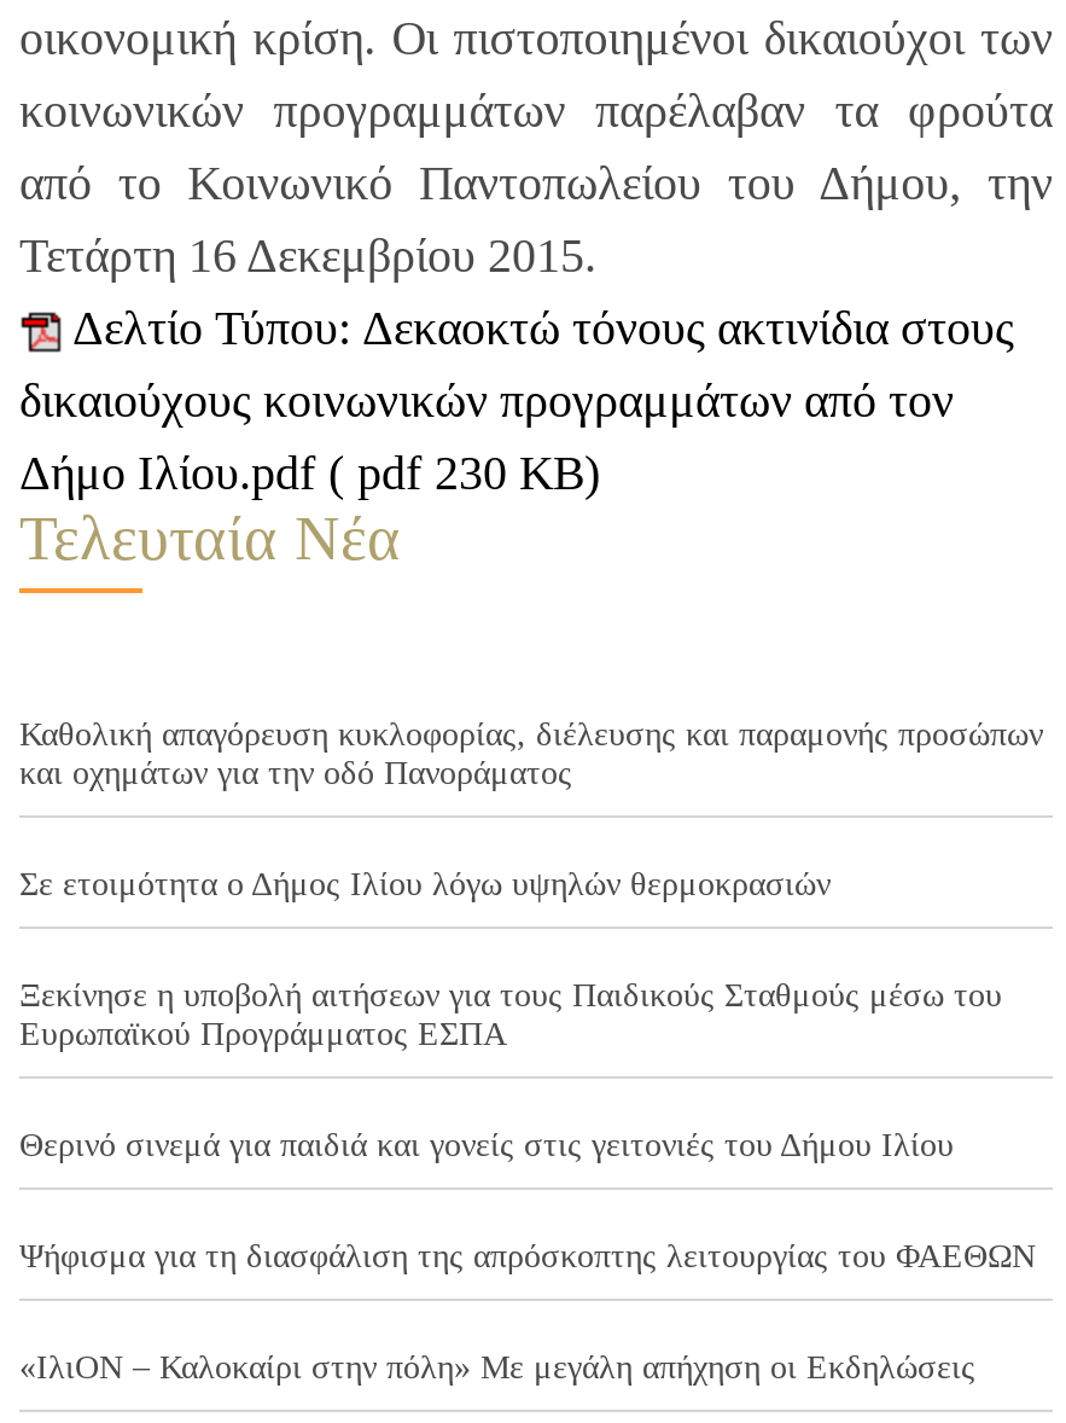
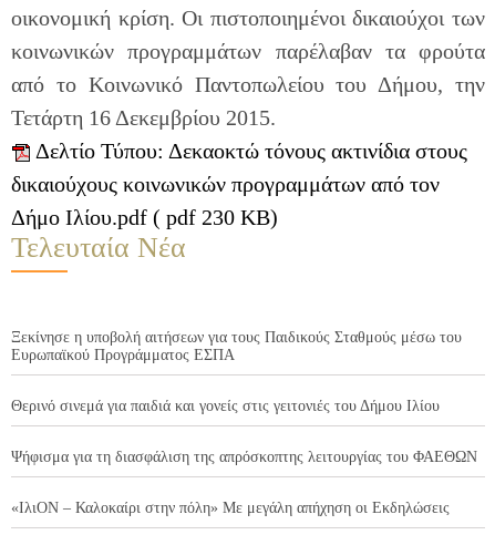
[19,717,1043,903] Καθολική απαγόρευση κυκλοφορίας, διέλευσης και παραμονής προσώπων | και οχημάτων για την οδό Πανοράματος | Σε ετοιμότητα ο Δήμος Ιλίου λόγω υψηλών θερμοκρασιών -> none

